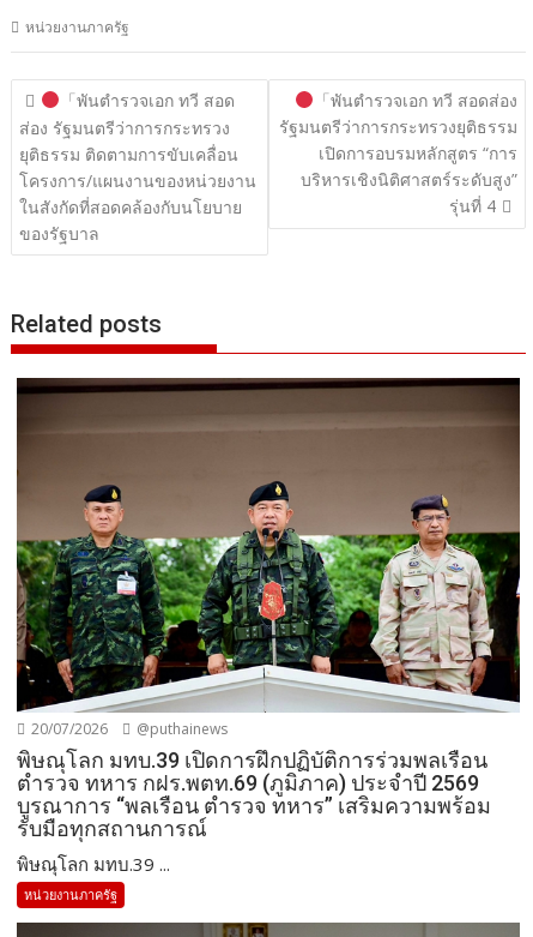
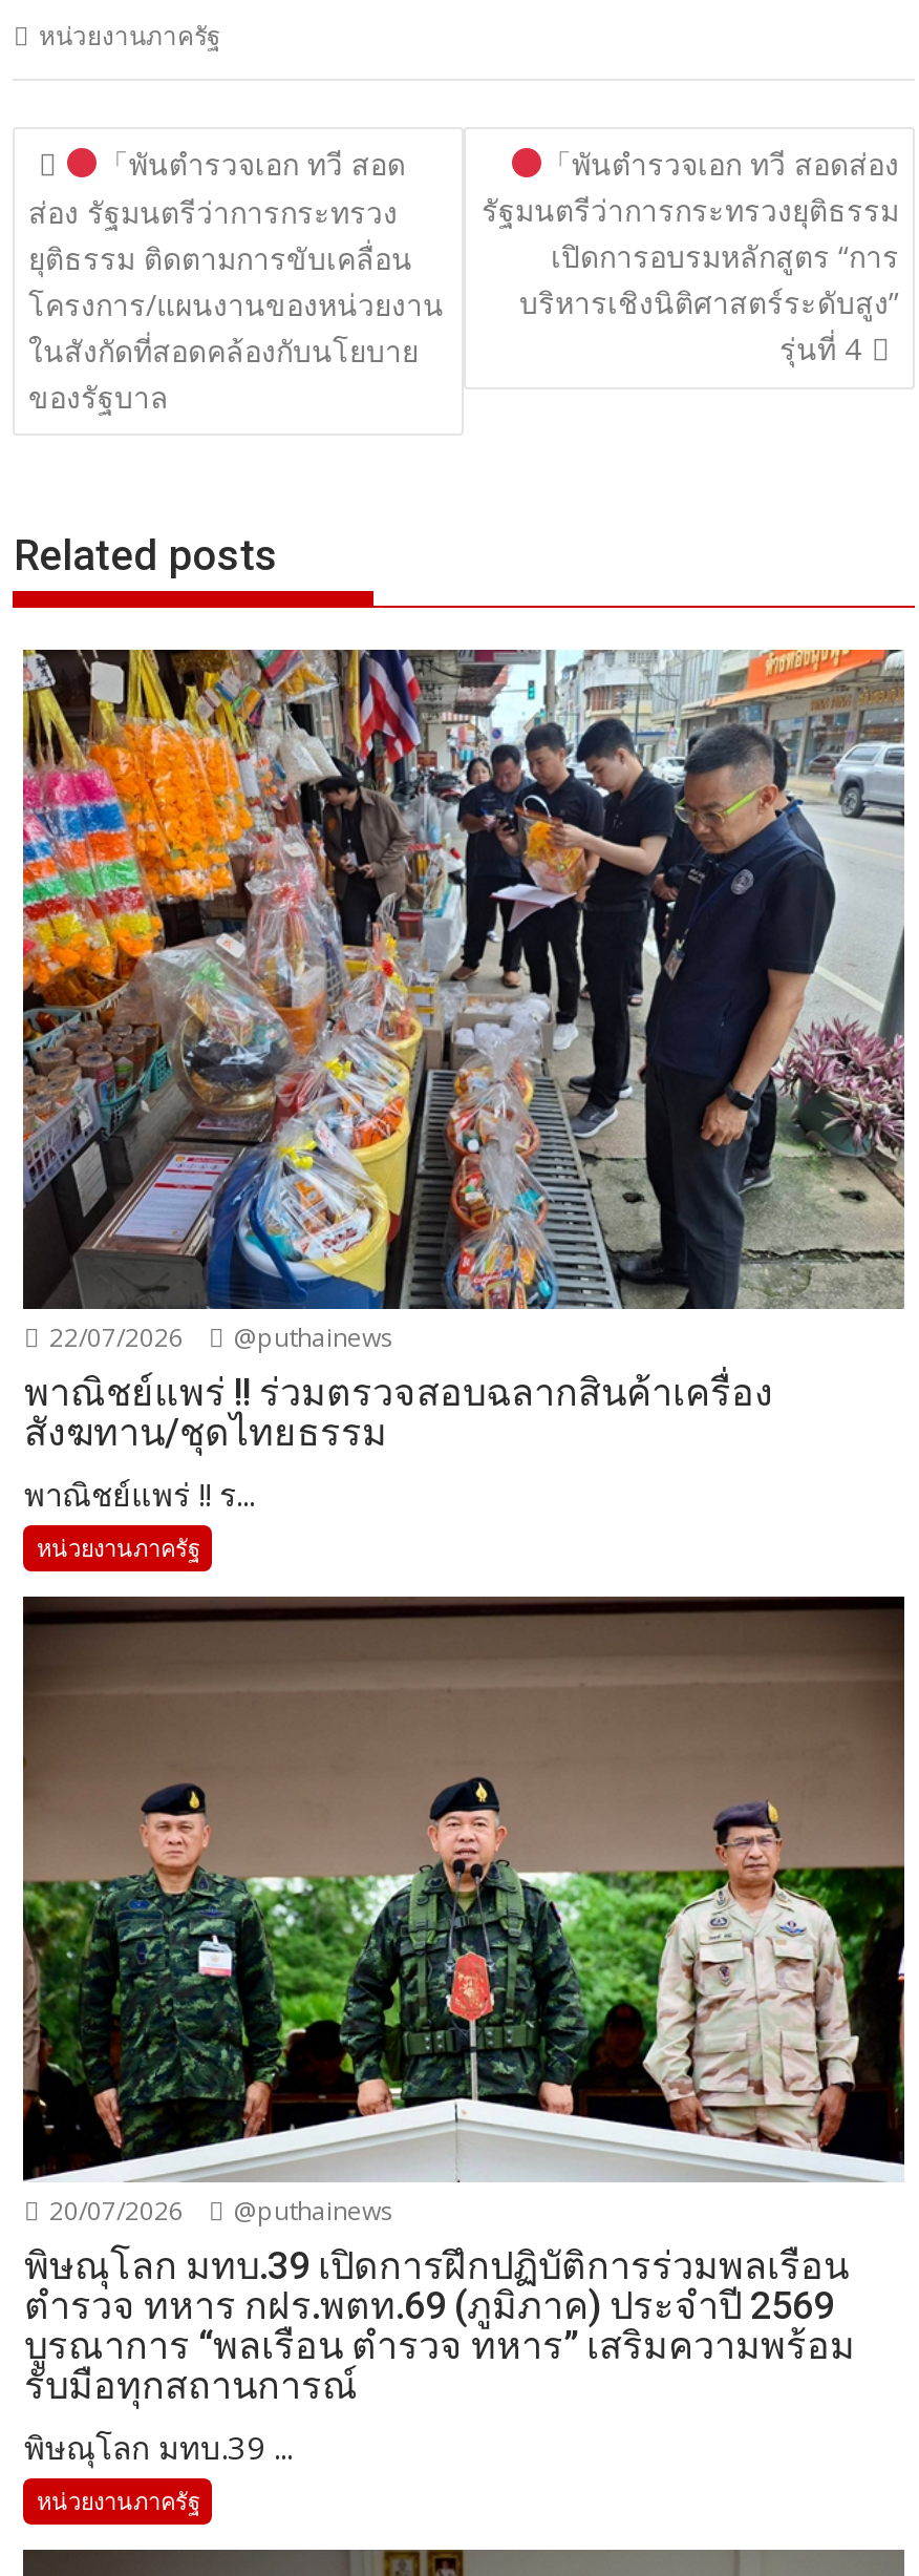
none -> [21,648,906,1563] [image] | 22/07/2026 | @puthainews | พาณิชย์แพร่ !! ร่วมตรวจสอบฉลากสินค้าเครื่อง | สังฆทาน/ชุดไทยธรรม | พาณิชย์แพร่ !! ร... | หน่วยงานภาครัฐ

